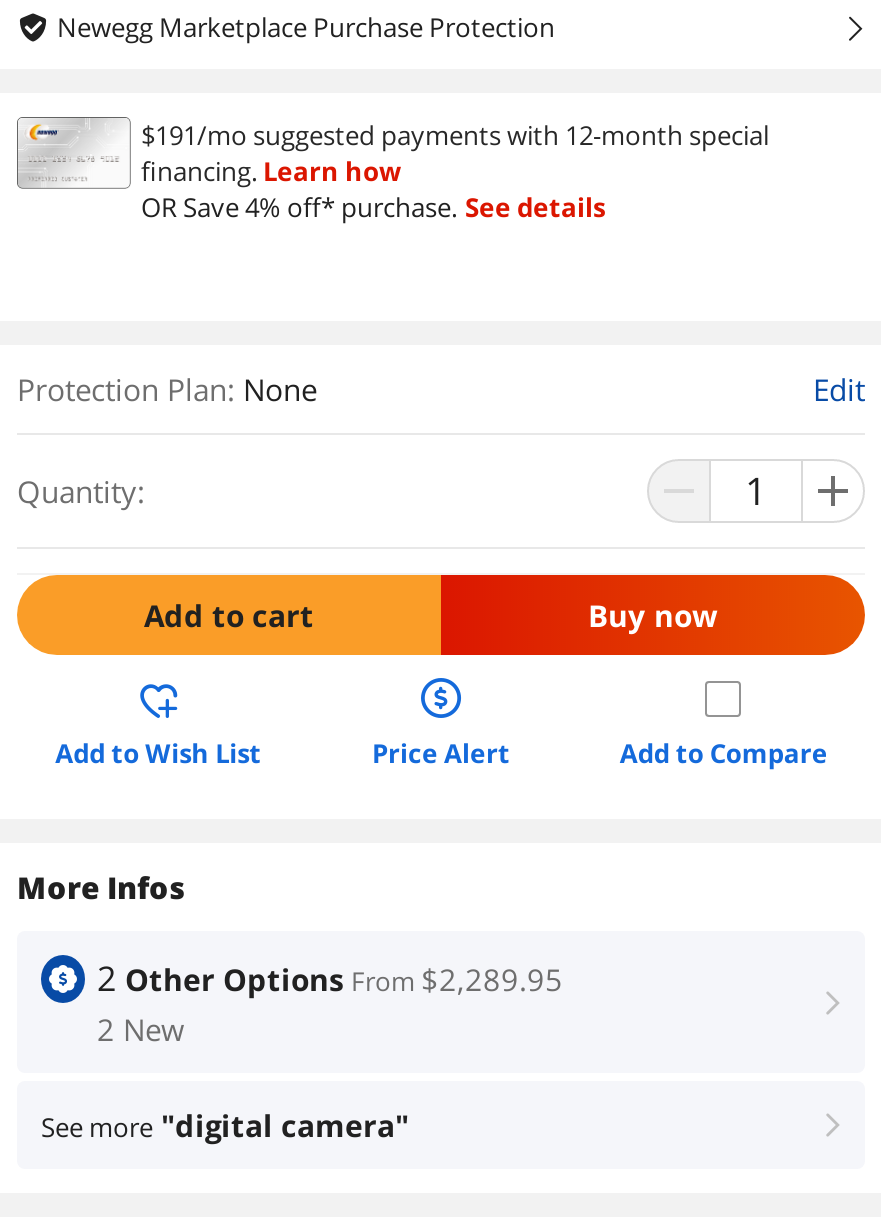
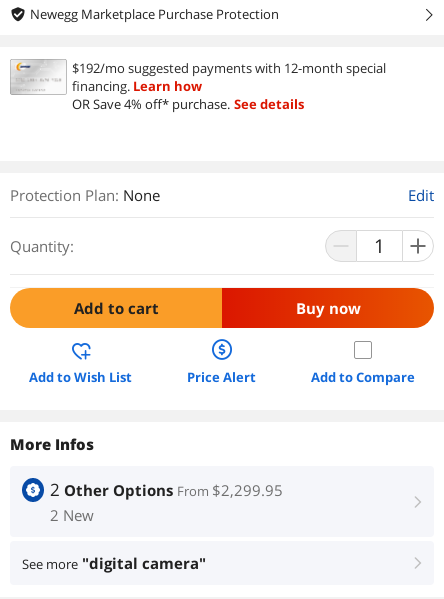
[141,117,769,153] $191/mo suggested payments with 12-month special -> [72,59,386,77] $192/mo suggested payments with 12-month special
[97,955,563,1001] 2 Other Options From $2,289.95 -> [50,478,283,501] 2 Other Options From $2,299.95

